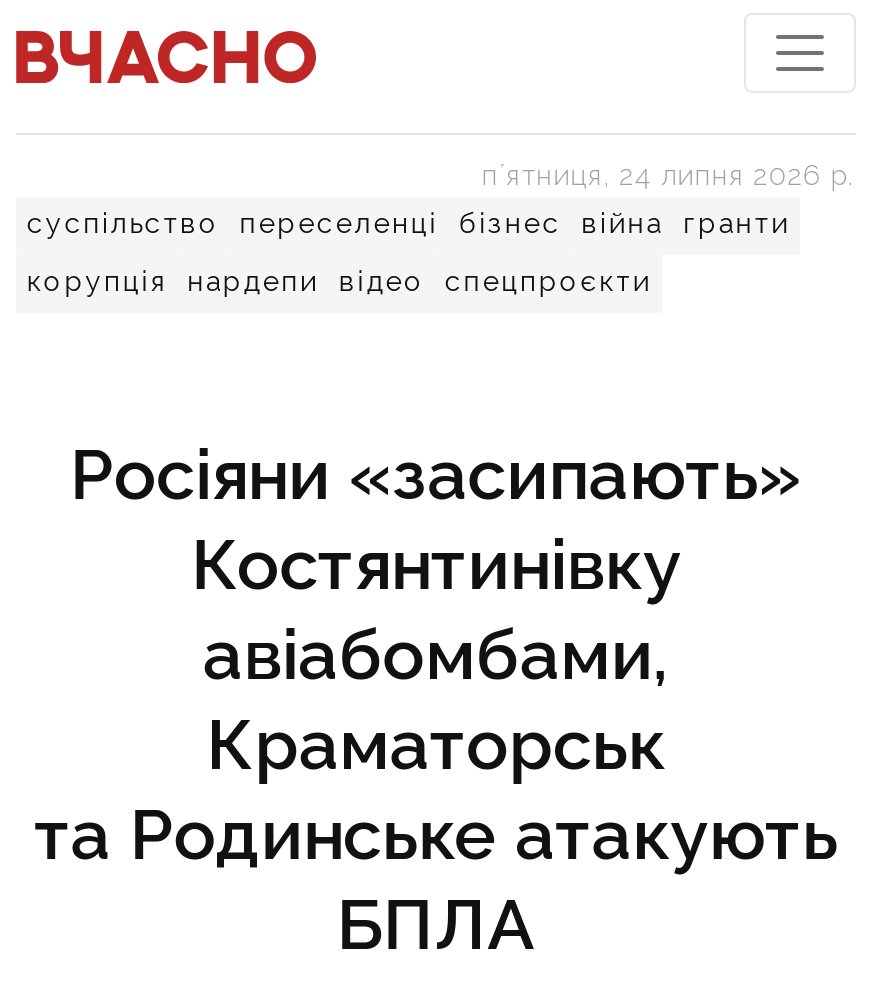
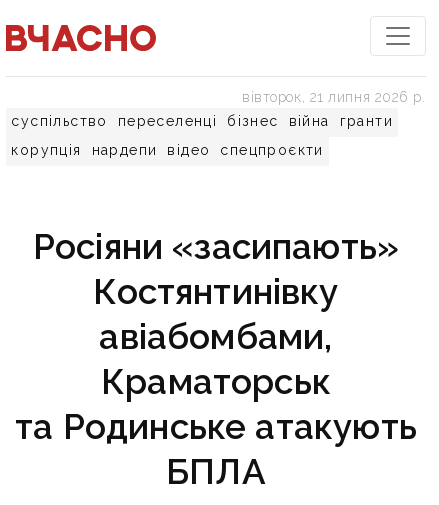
[482,159,855,191] пʼятниця, 24 липня 2026 р. -> [242,89,426,105] вівторок, 21 липня 2026 р.

